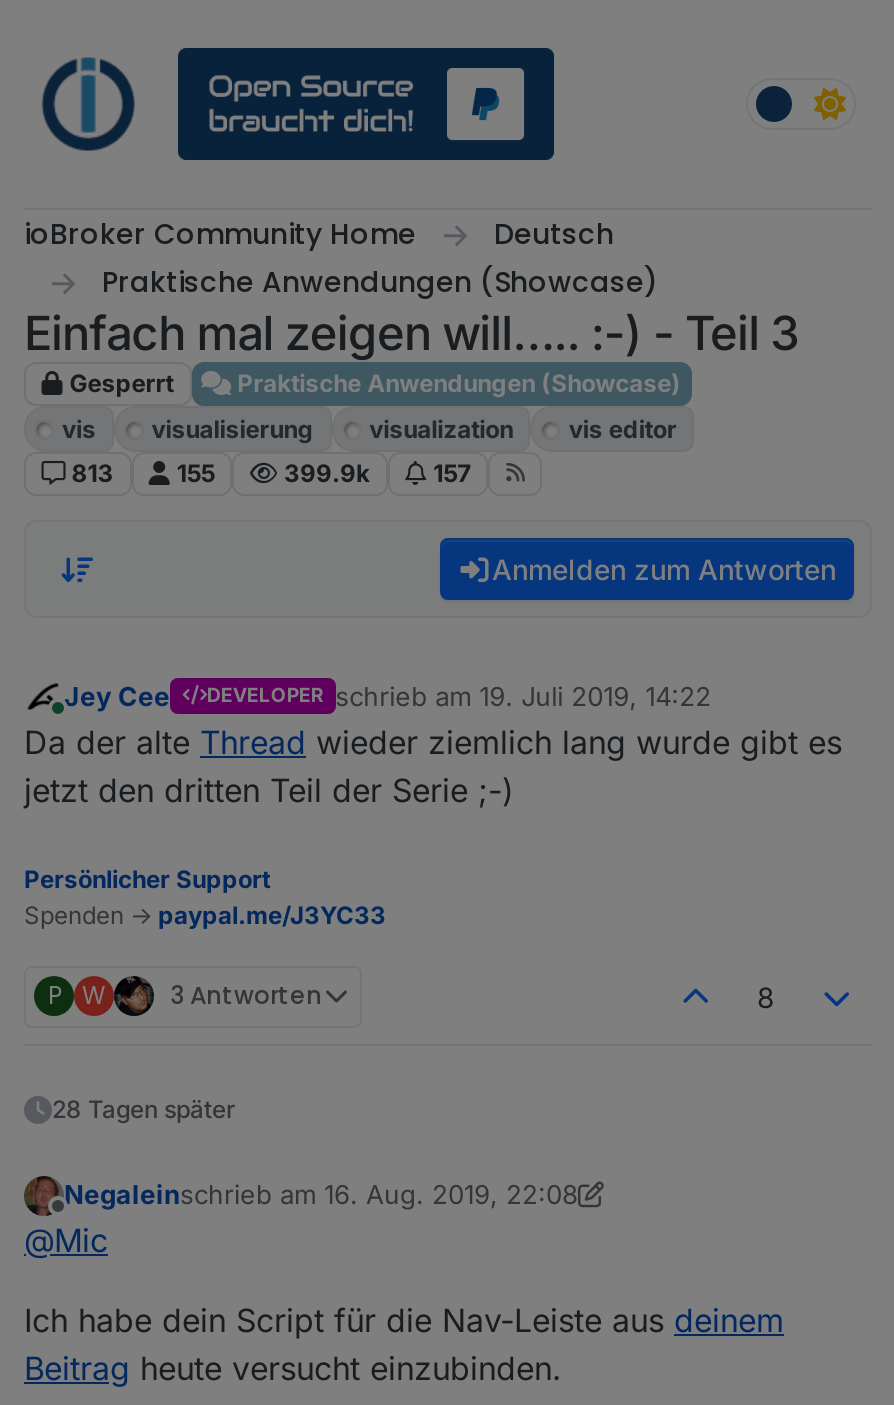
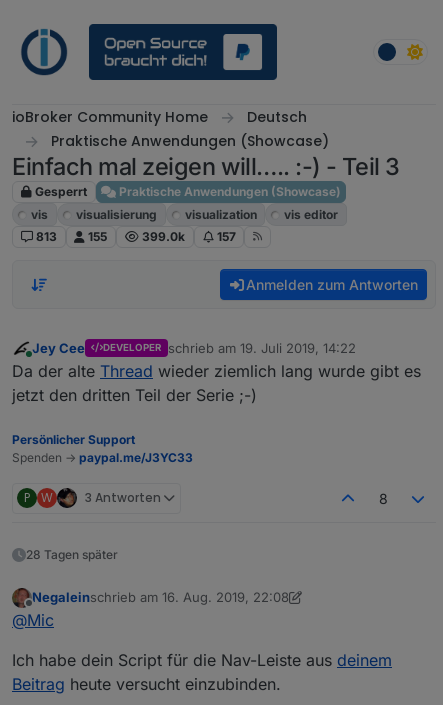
[284,458,370,488] 399.9k -> [142,229,185,244] 399.0k

